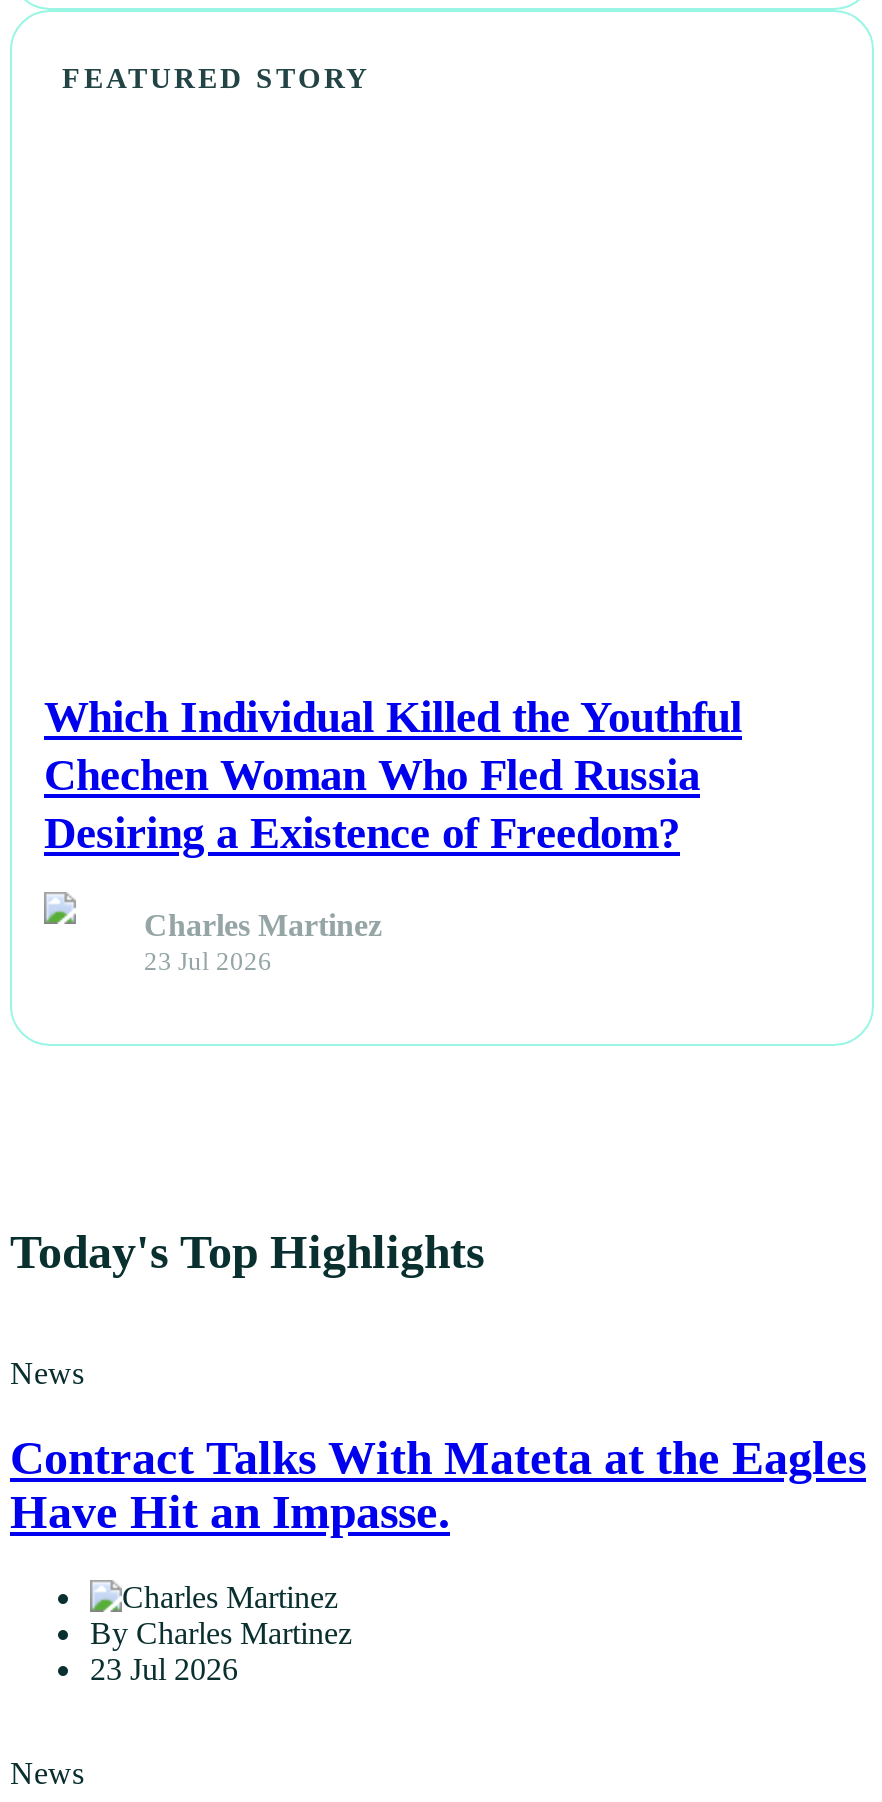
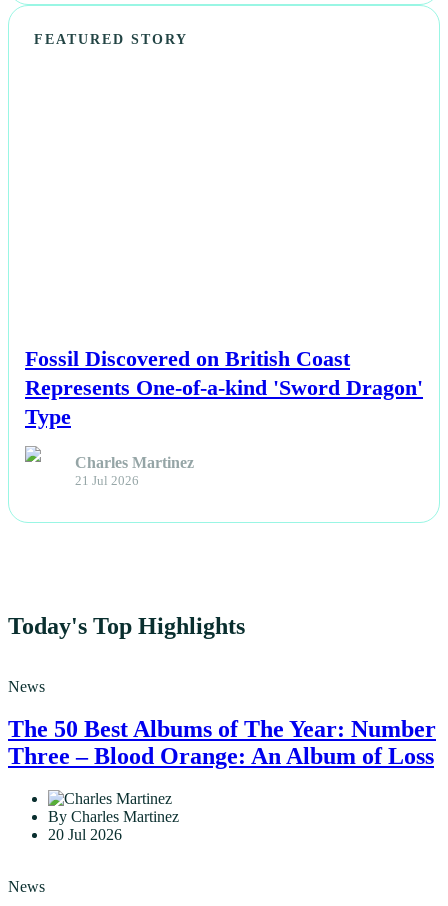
[44,692,742,858] Which Individual Killed the Youthful | Chechen Woman Who Fled Russia | Desiring a Existence of Freedom? -> [25,346,423,429] Fossil Discovered on British Coast | Represents One-of-a-kind 'Sword Dragon' | Type
[144,949,272,977] 23 Jul 2026 -> [75,474,139,488] 21 Jul 2026
[10,1431,866,1537] Contract Talks With Mateta at the Eagles | Have Hit an Impasse. -> [8,716,436,769] The 50 Best Albums of The Year: Number | Three – Blood Orange: An Album of Loss
[90,1651,238,1685] 23 Jul 2026 -> [48,826,122,843] 20 Jul 2026

